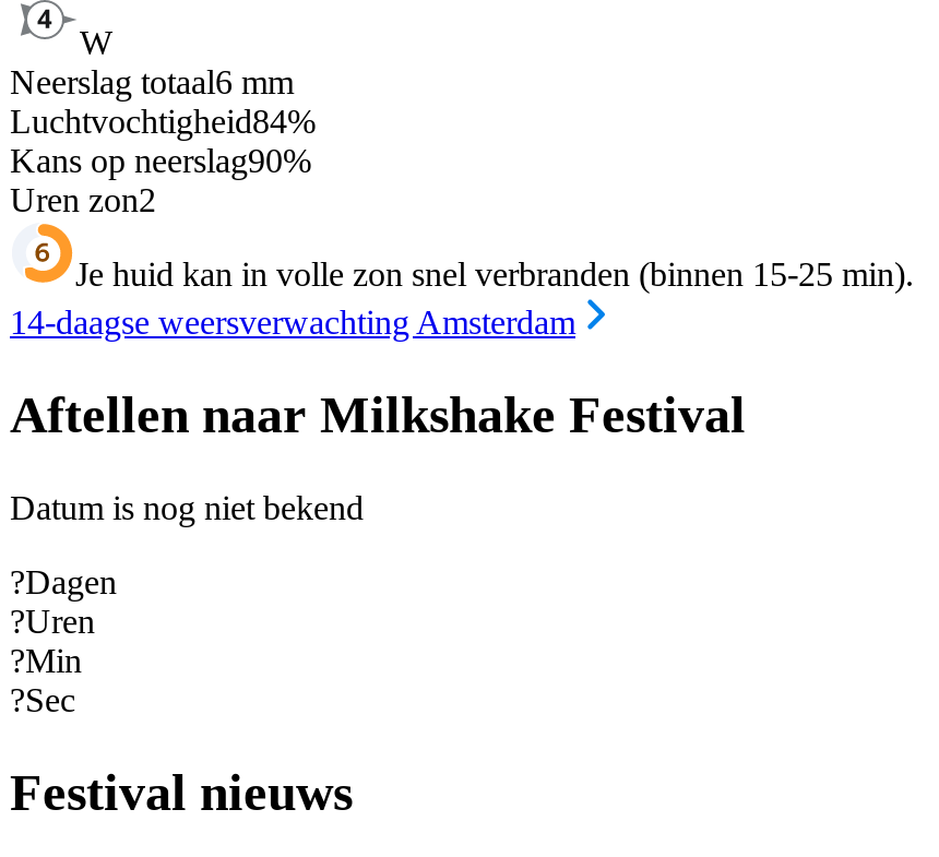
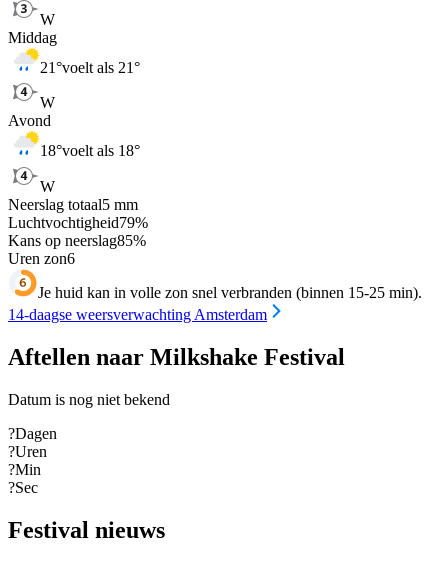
[10,63,316,218] Neerslag totaal6 mm | Luchtvochtigheid84% | Kans op neerslag90% | Uren zon2 -> [8,29,148,267] Middag | 21 °voelt als 21° | W | Avond | 18°voelt als 18° | W | Neerslag totaal5 mm | Luchtvochtigheid79% | Kans op neerslag85% | Uren zon6

